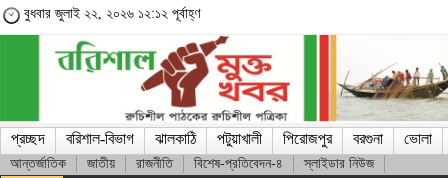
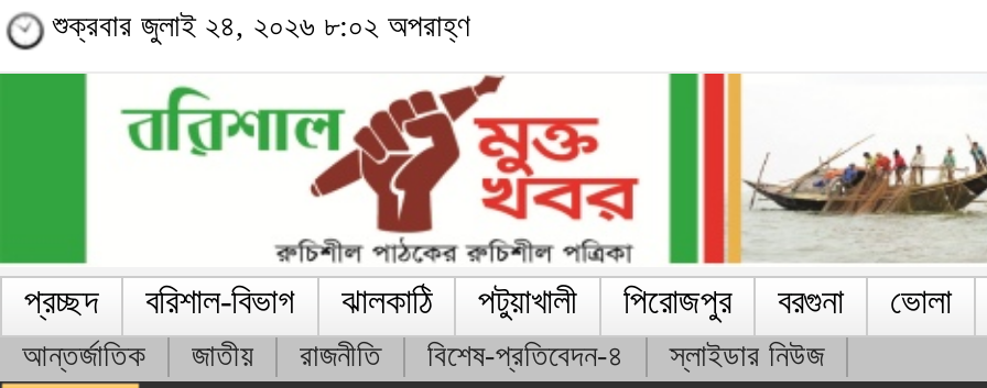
[24,6,200,21] বুধবার জুলাই ২২, ২০২৬ ১২:১২ পূর্বাহ্ণ -> [53,10,469,43] শুক্রবার জুলাই ২৪, ২০২৬ ৮:০২ অপরাহ্ণ

